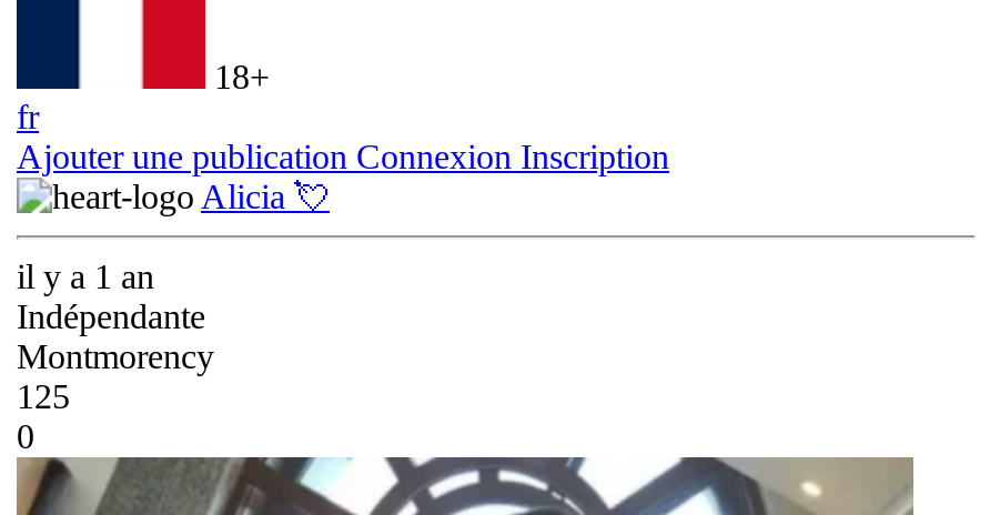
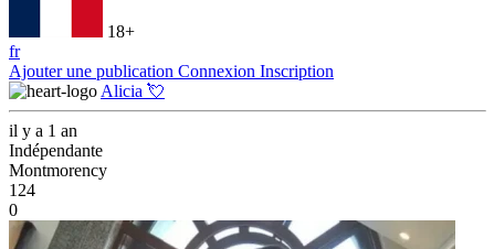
[17,377,70,415] 125 -> [9,181,35,199] 124

